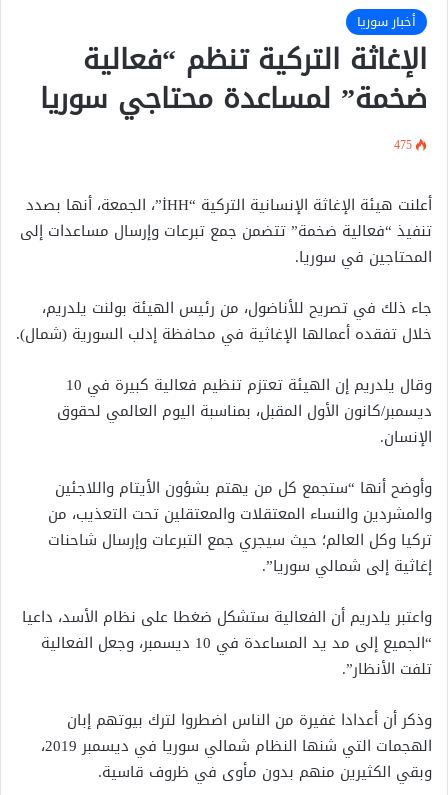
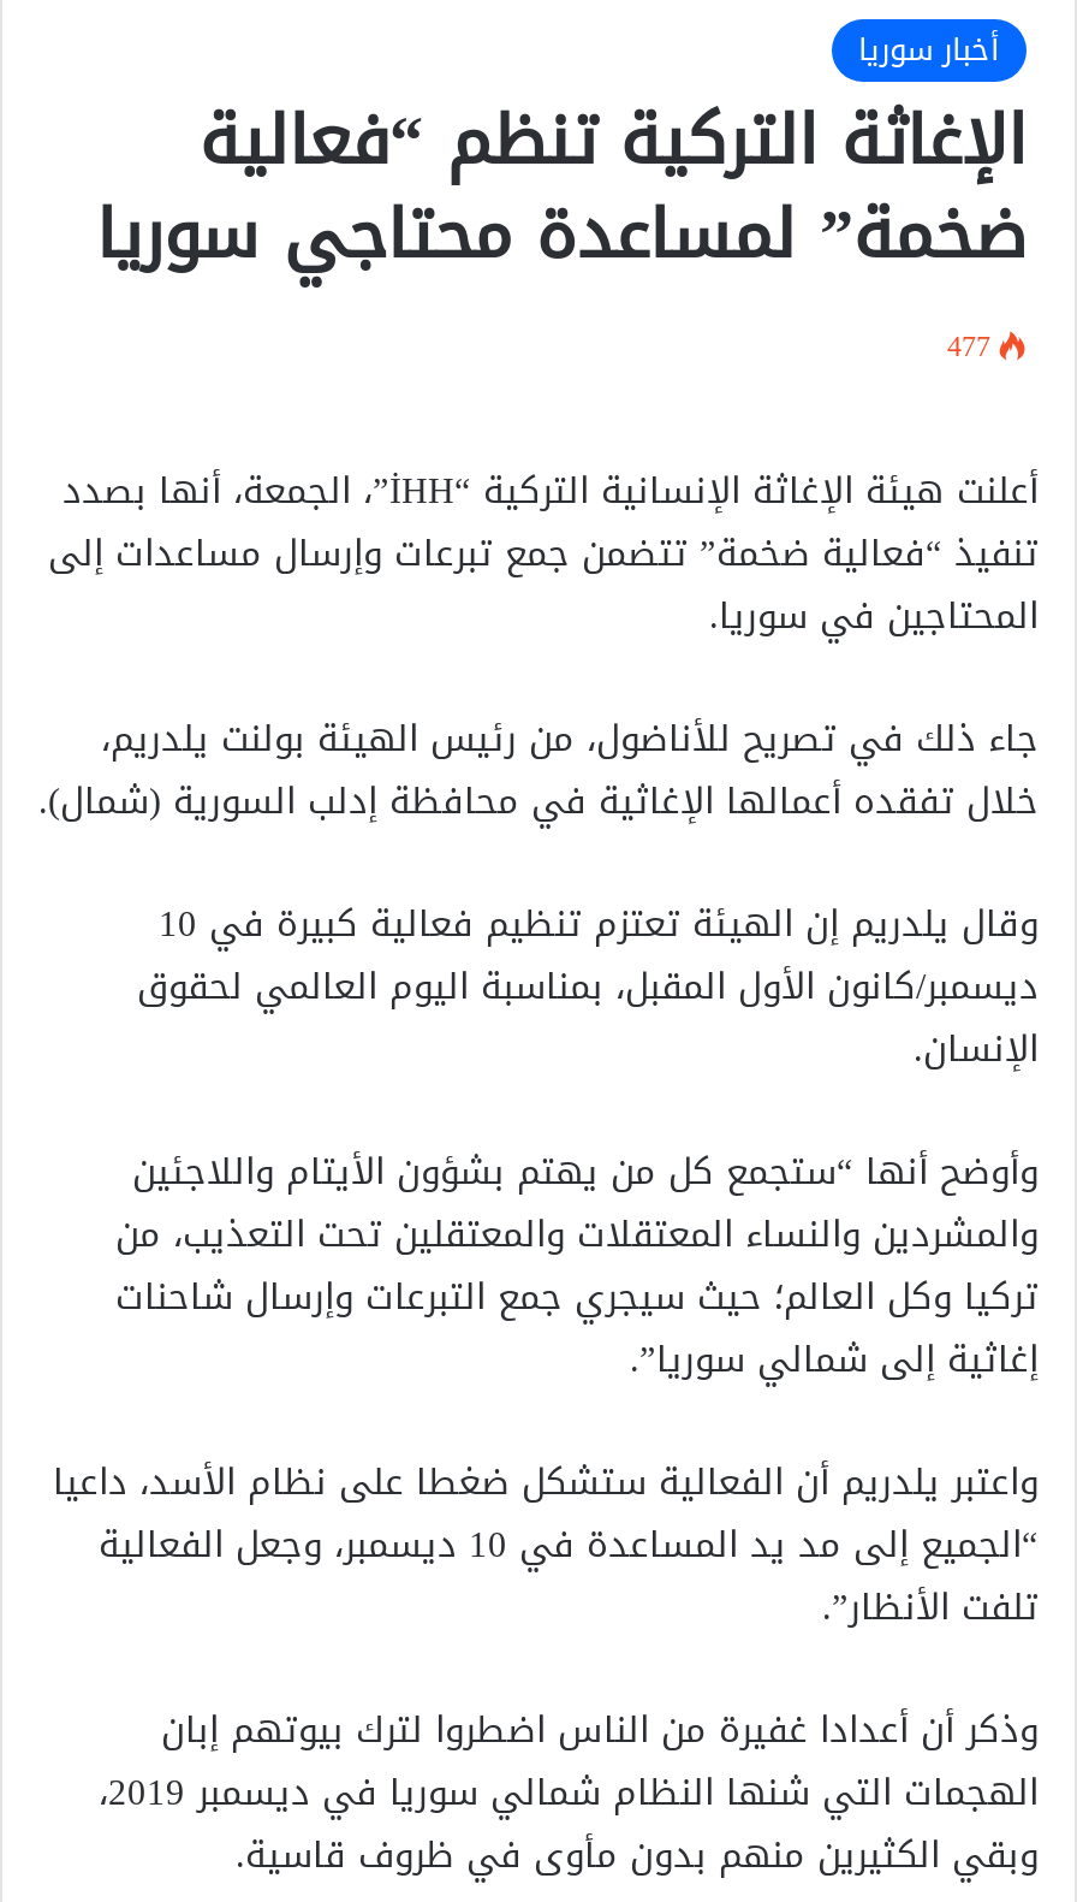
[394,134,412,156] 475 -> [947,320,990,372] 477

